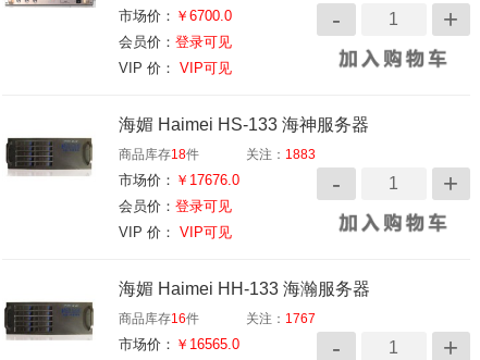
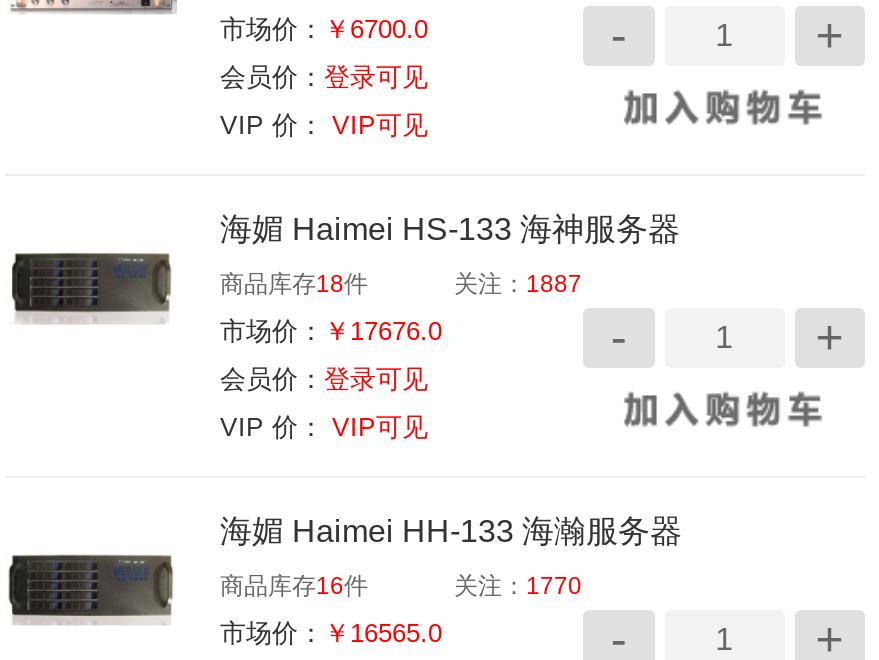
[247,147,316,162] 关注：1883 -> [454,270,582,298] 关注：1887
[247,311,316,327] 关注：1767 -> [454,572,582,600] 关注：1770

